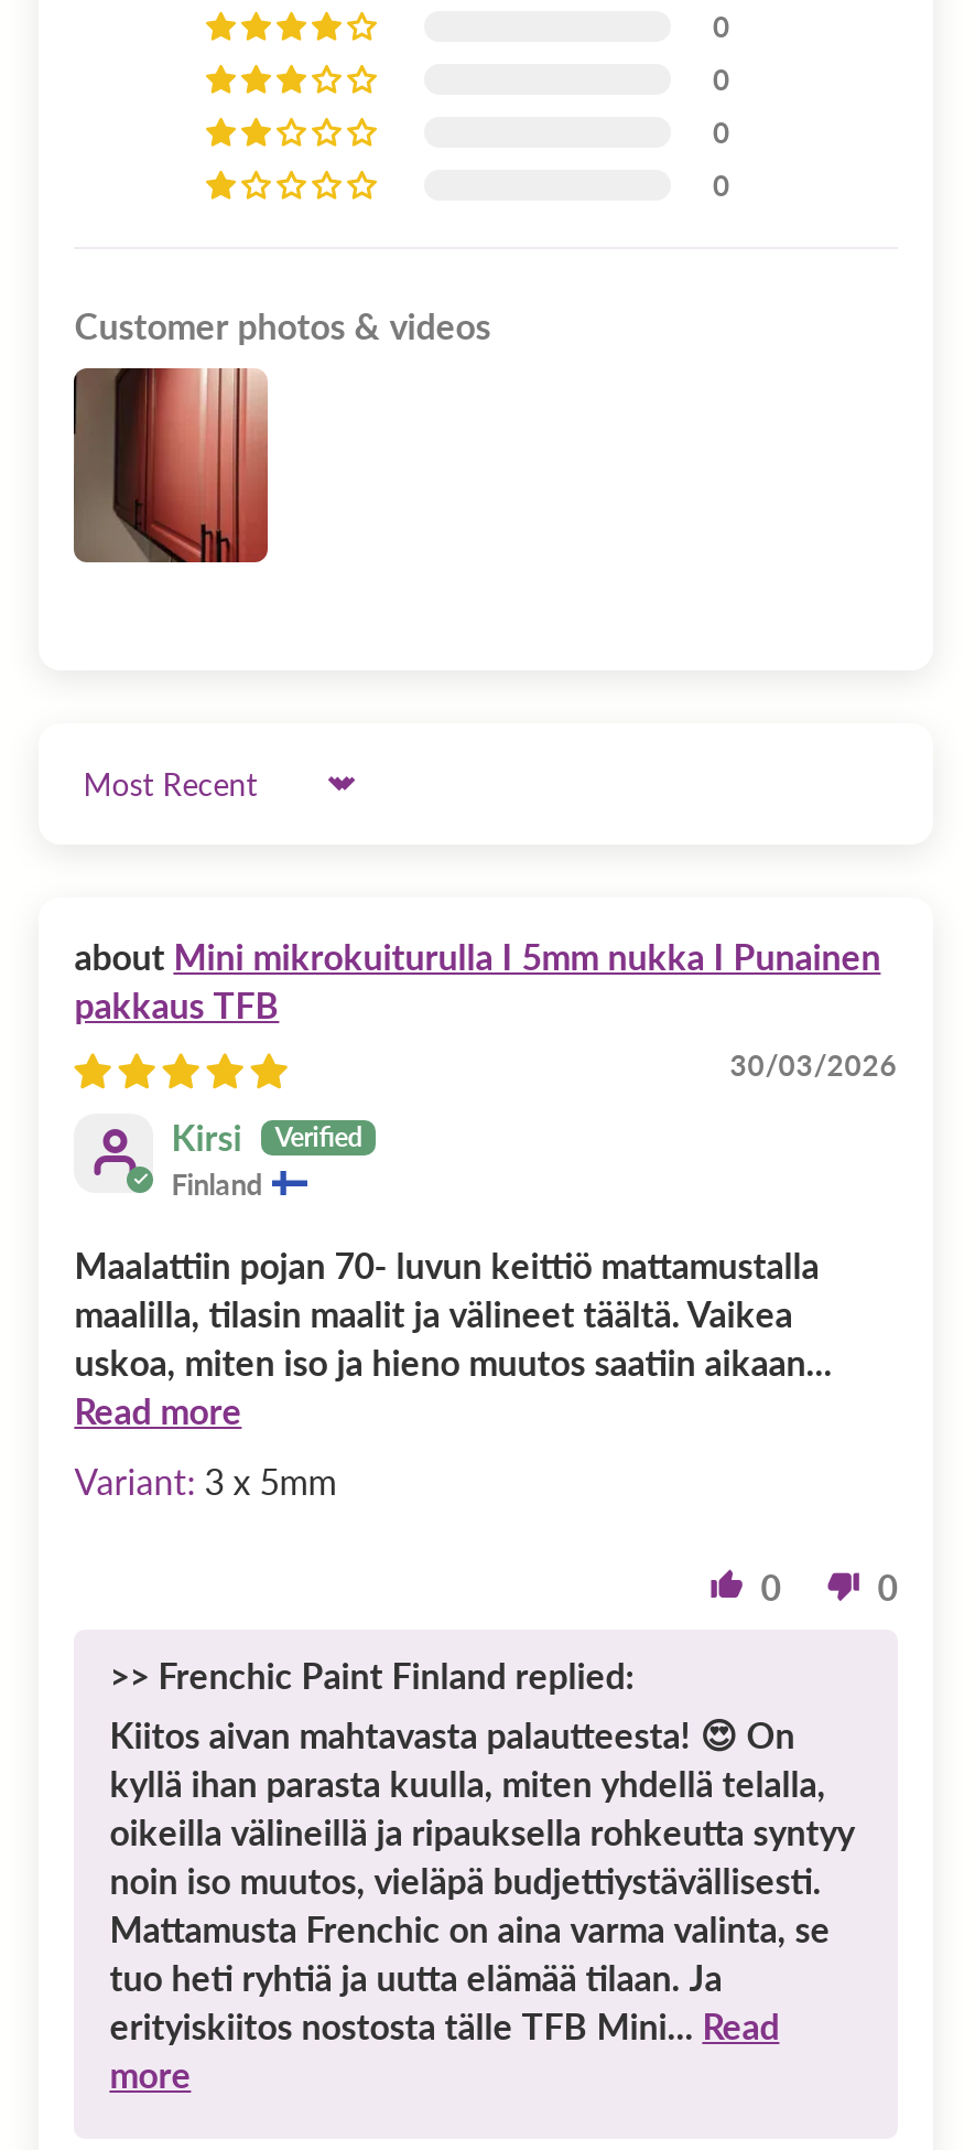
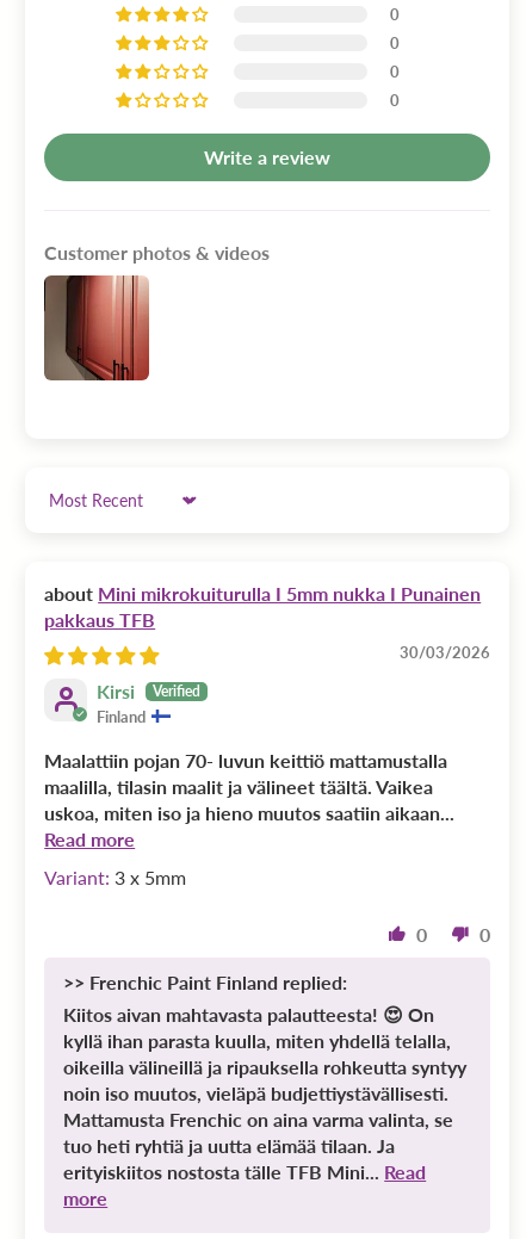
none -> [204,146,330,169] Write a review

